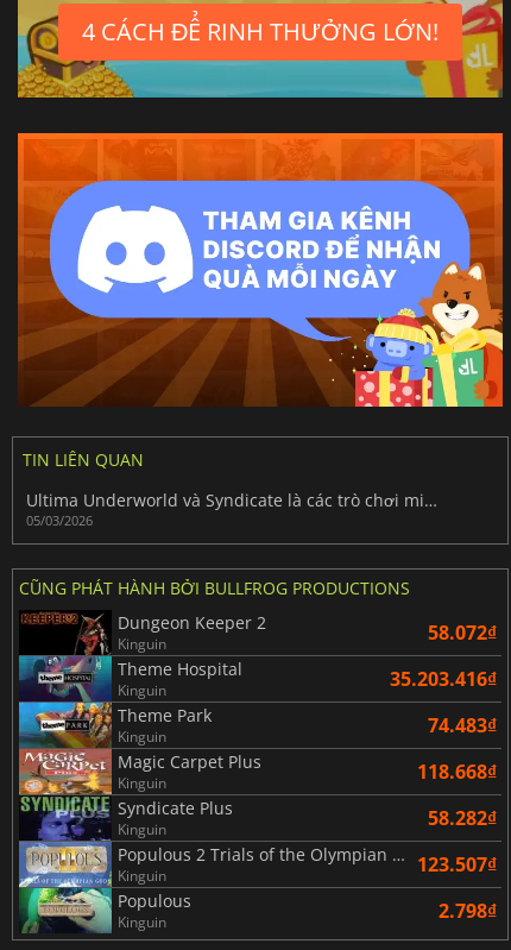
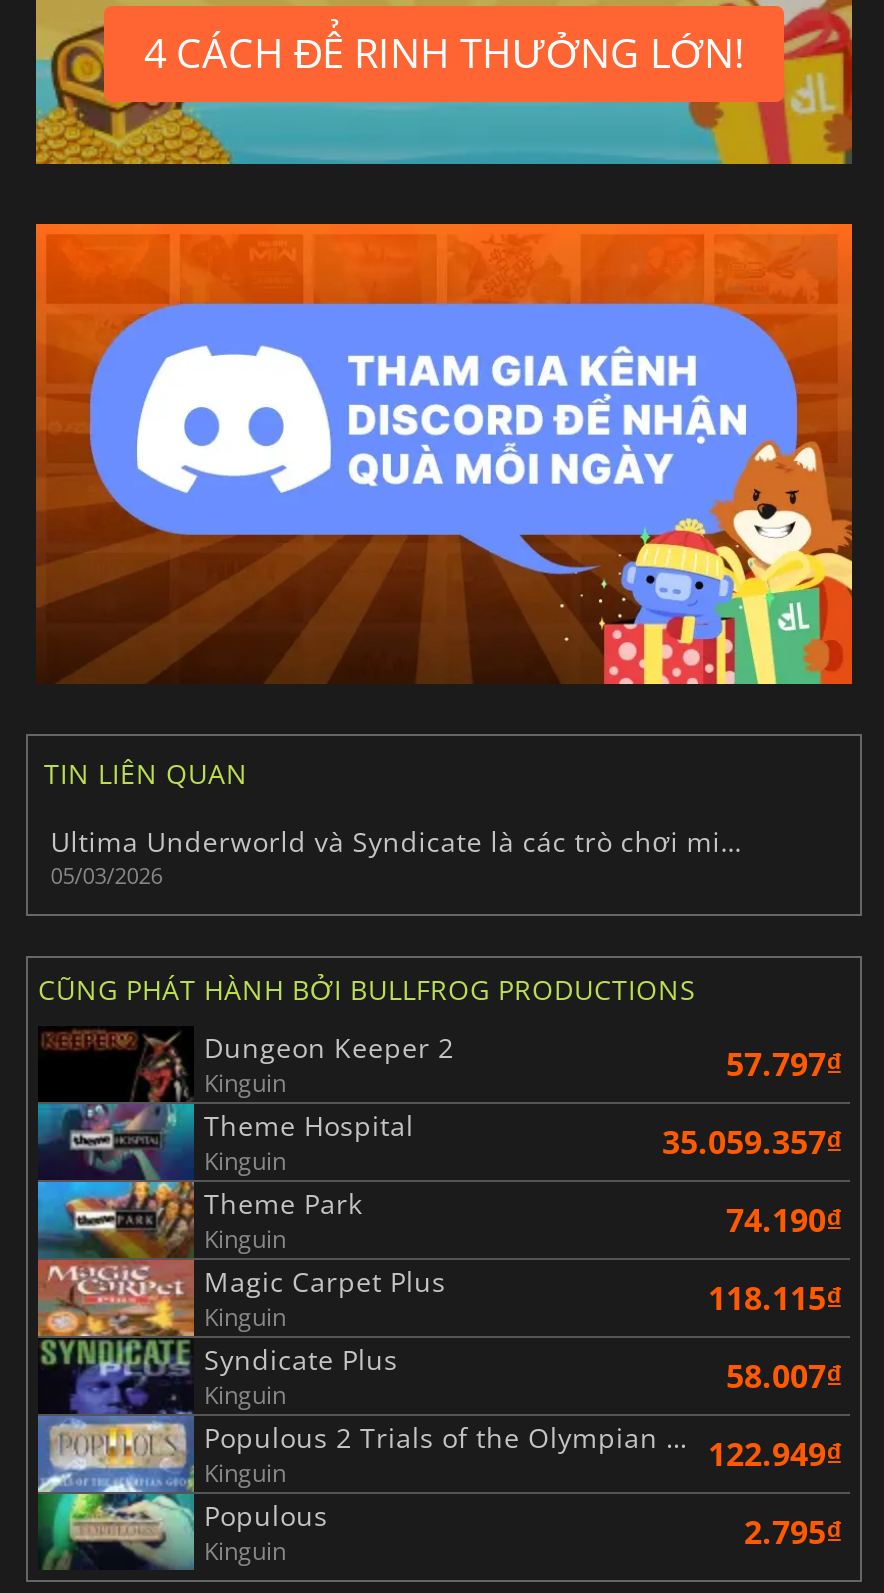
[428,620,497,646] 58.072₫ -> [726,1042,842,1086] 57.797₫
[390,666,497,692] 35.203.416₫ -> [662,1120,842,1164] 35.059.357₫
[428,712,497,739] 74.483₫ -> [726,1198,842,1242] 74.190₫
[417,759,497,785] 118.668₫ -> [708,1276,842,1320] 118.115₫
[428,805,497,831] 58.282₫ -> [726,1354,842,1398] 58.007₫
[417,852,497,878] 123.507₫ -> [708,1432,842,1476] 122.949₫
[439,898,497,924] 2.798₫ -> [744,1510,842,1554] 2.795₫

